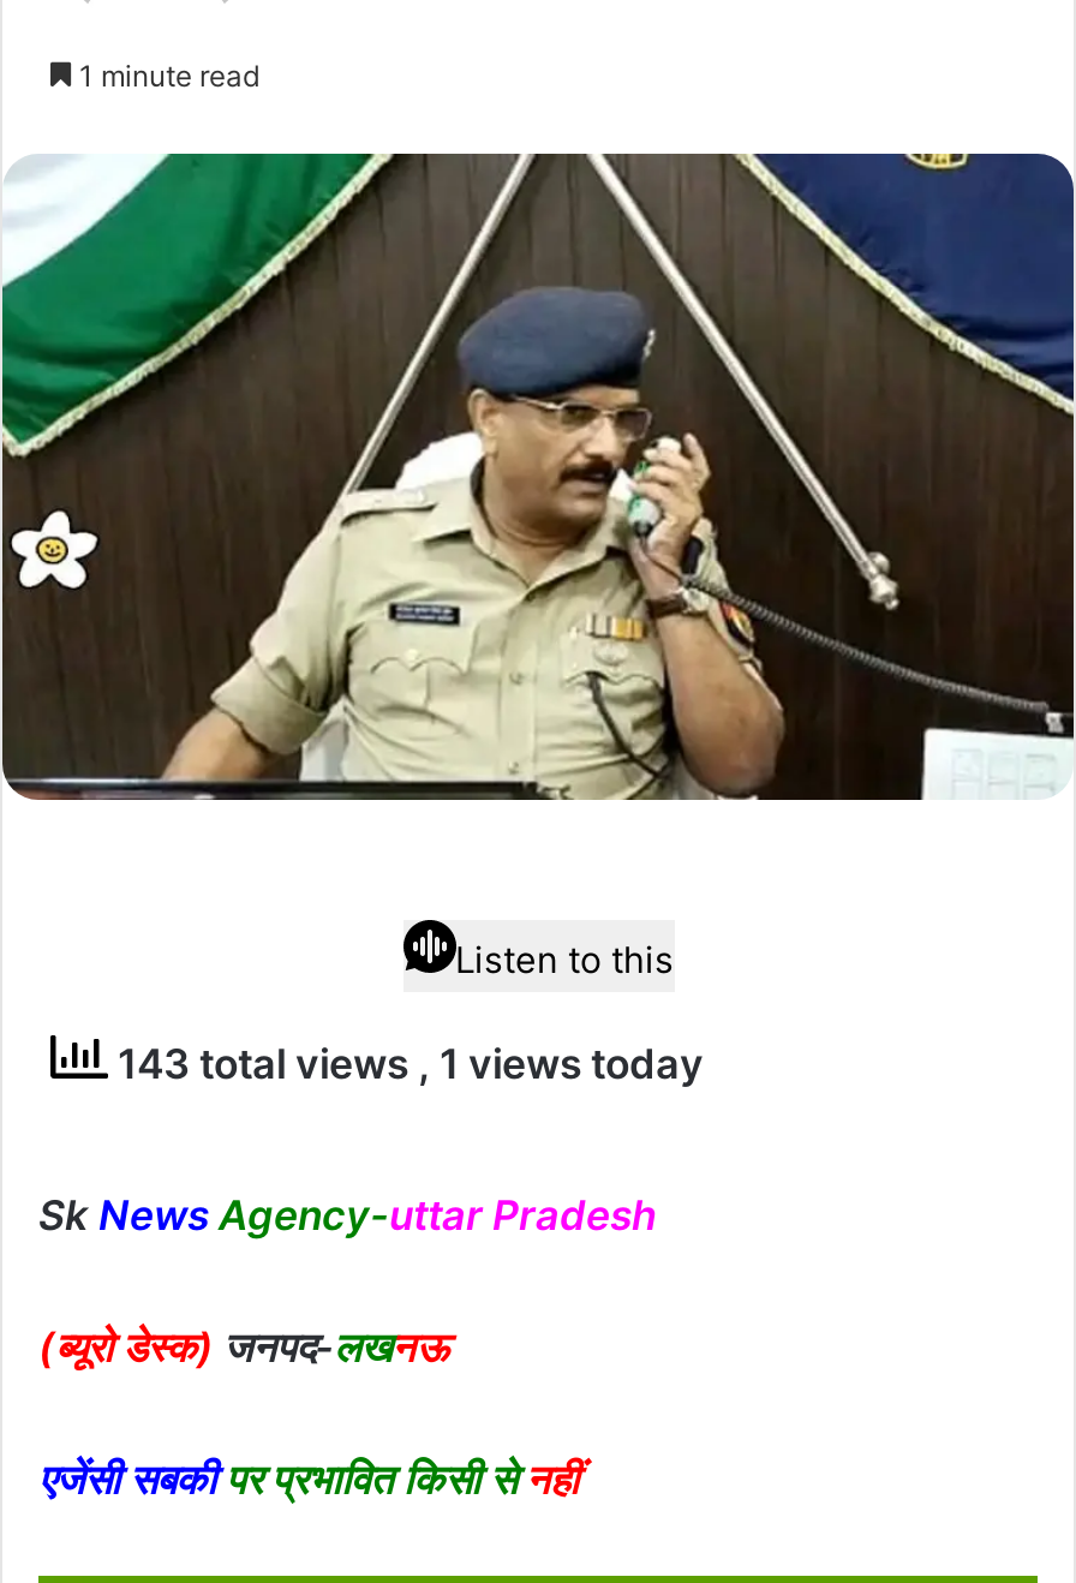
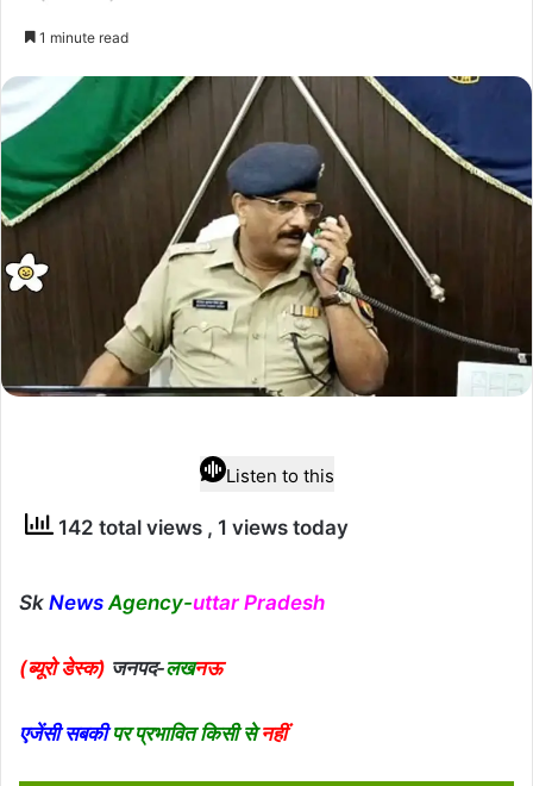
[108,1040,704,1088] 143 total views, 1 views today -> [54,516,349,539] 142 total views, 1 views today

